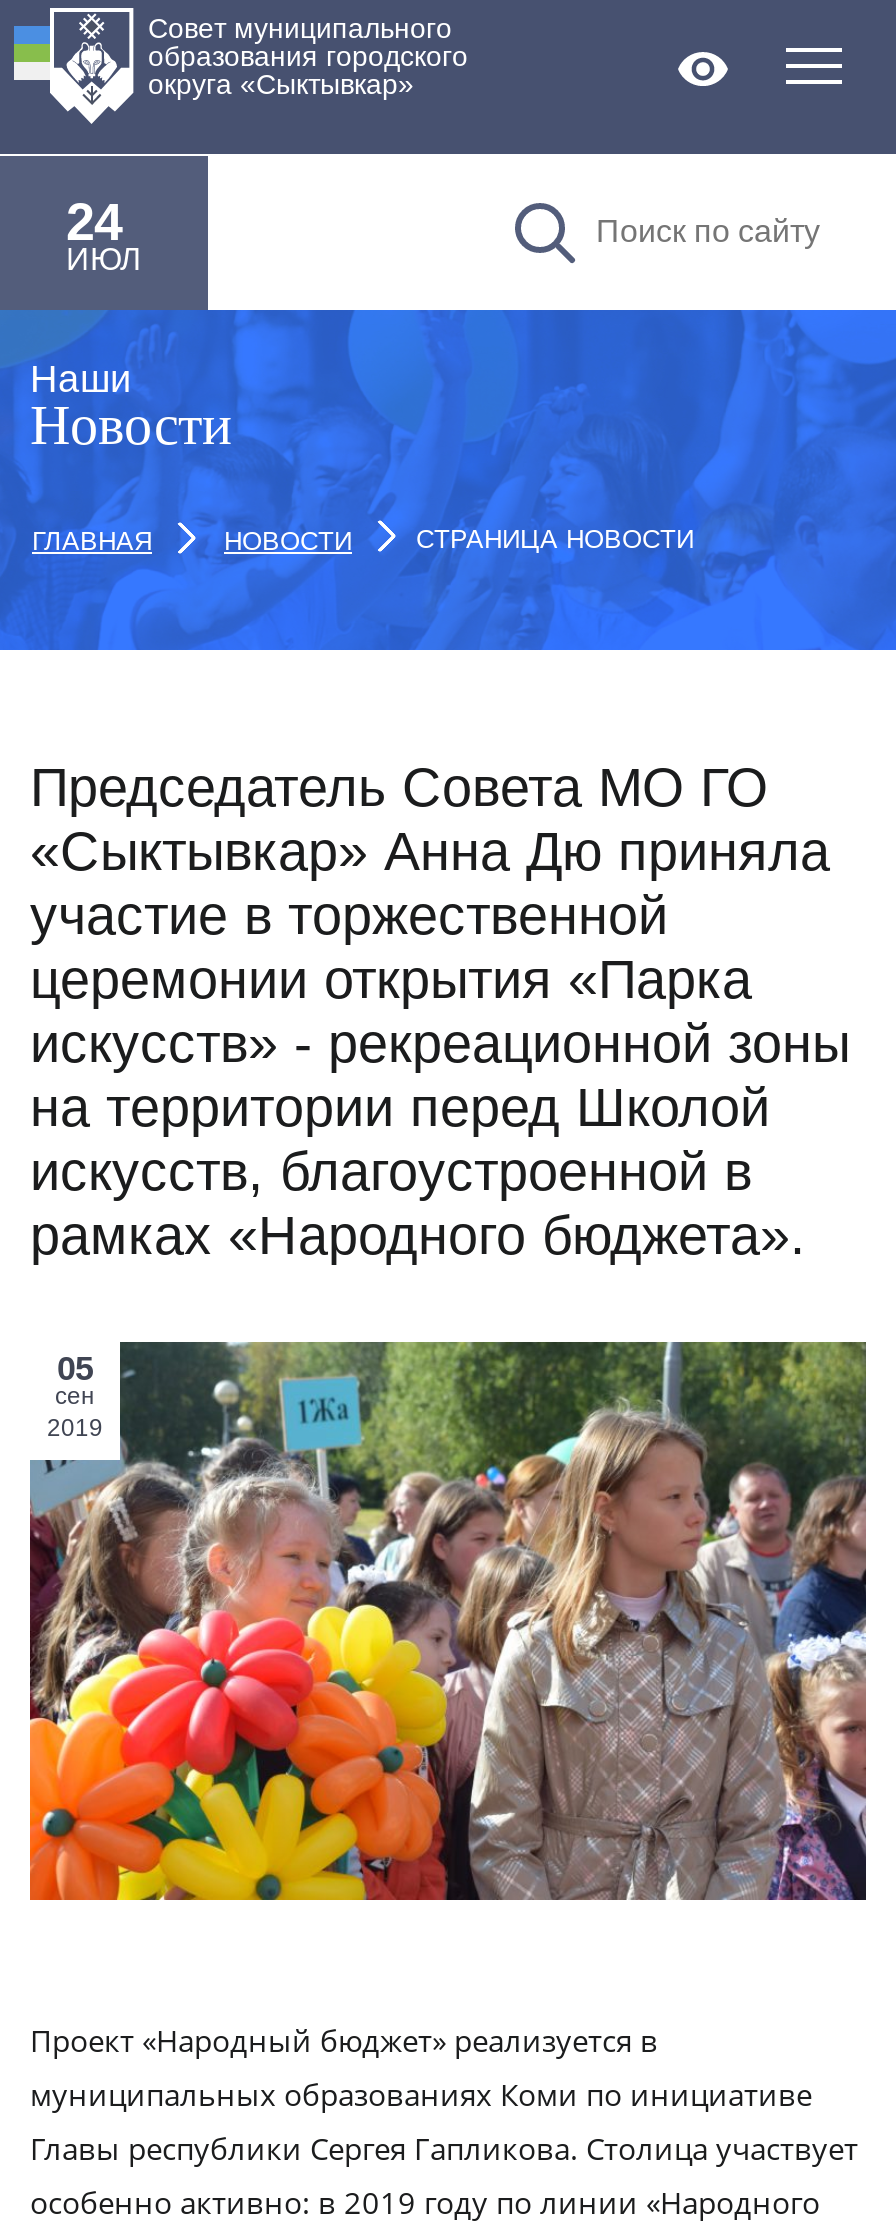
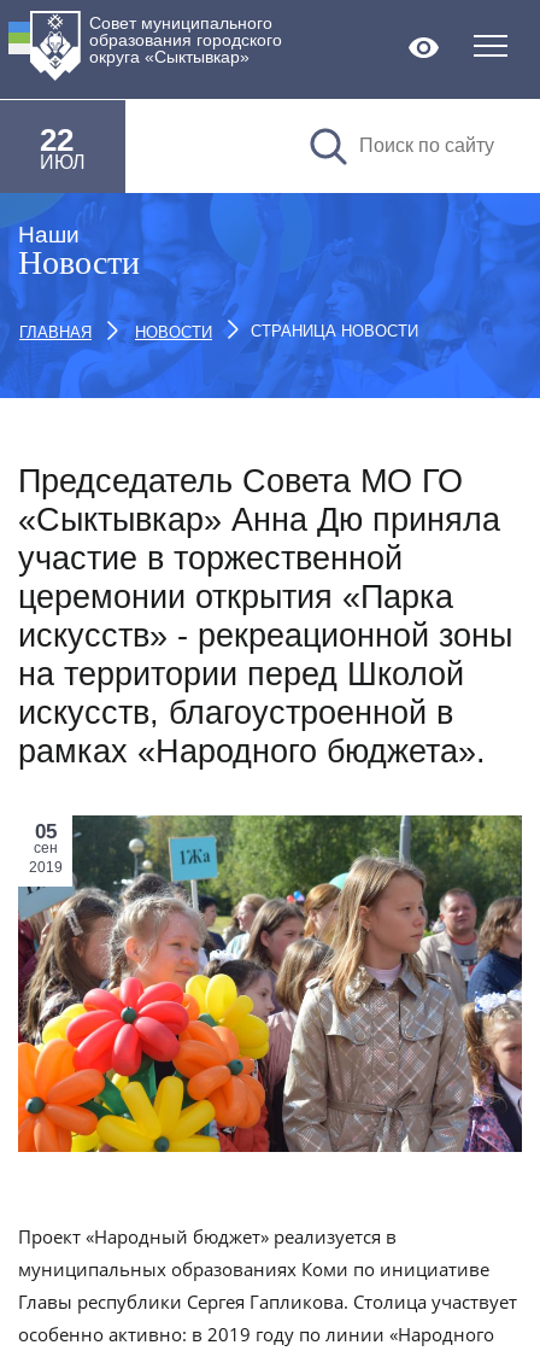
[66,191,122,251] 24 -> [40,121,74,157] 22

